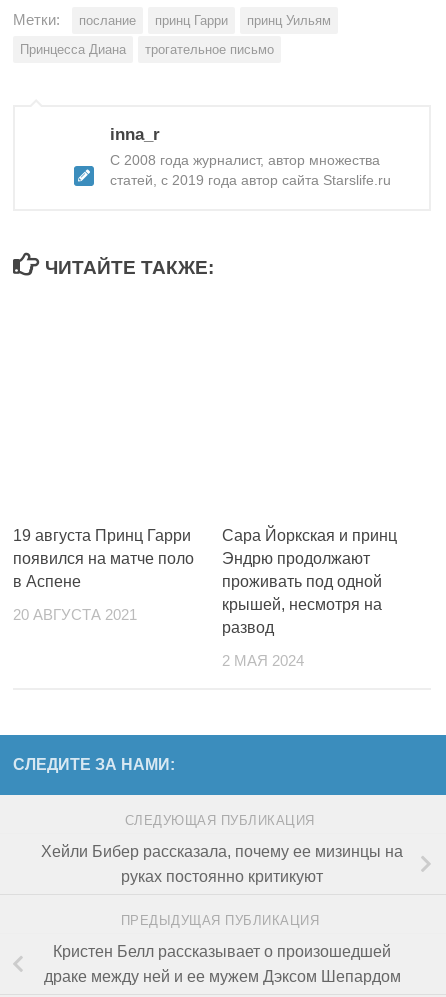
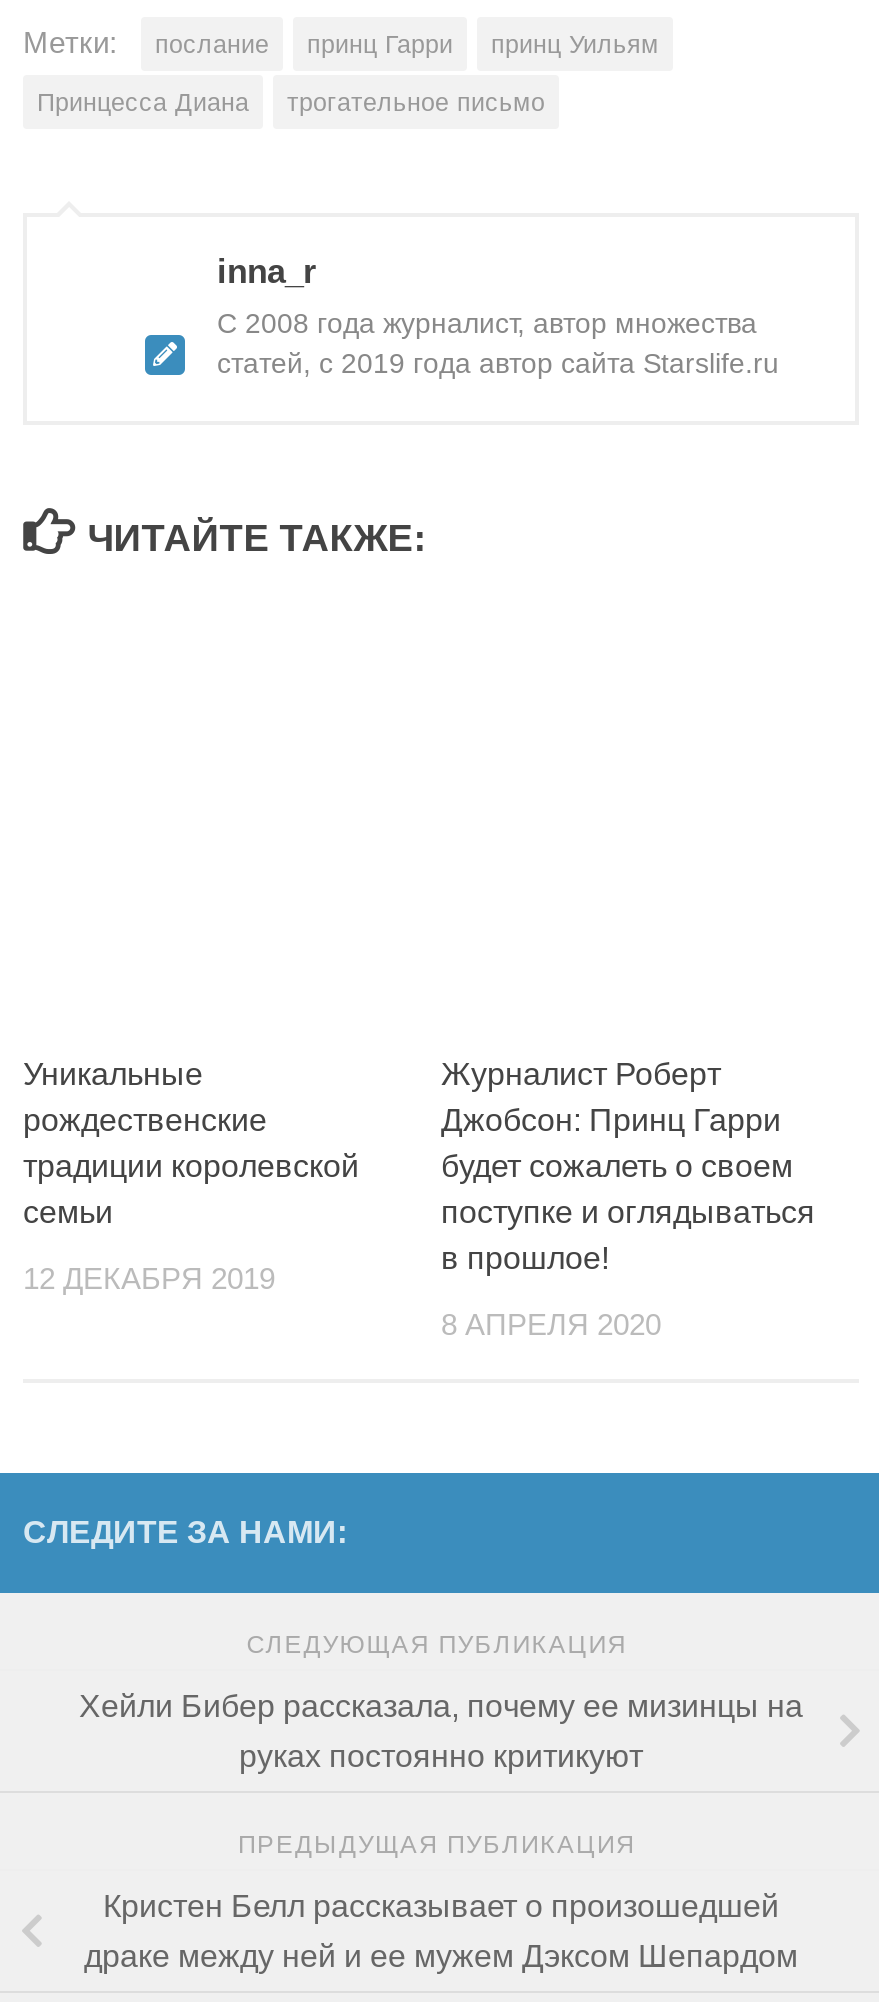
[13,527,194,590] 19 августа Принц Гарри | появился на матче поло | в Аспене -> [23,1056,359,1228] Уникальные | рождественские | традиции королевской | семьи
[222,527,397,636] Сара Йоркская и принц | Эндрю продолжают | проживать под одной | крышей, несмотря на | развод -> [441,1056,815,1274] Журналист Роберт | Джобсон: Принц Гарри | будет сожалеть о своем | поступке и оглядываться | в прошлое!
[13,607,137,623] 20 АВГУСТА 2021 -> [23,1262,275,1294] 12 ДЕКАБРЯ 2019
[222,653,304,669] 2 МАЯ 2024 -> [441,1308,661,1340] 8 АПРЕЛЯ 2020

